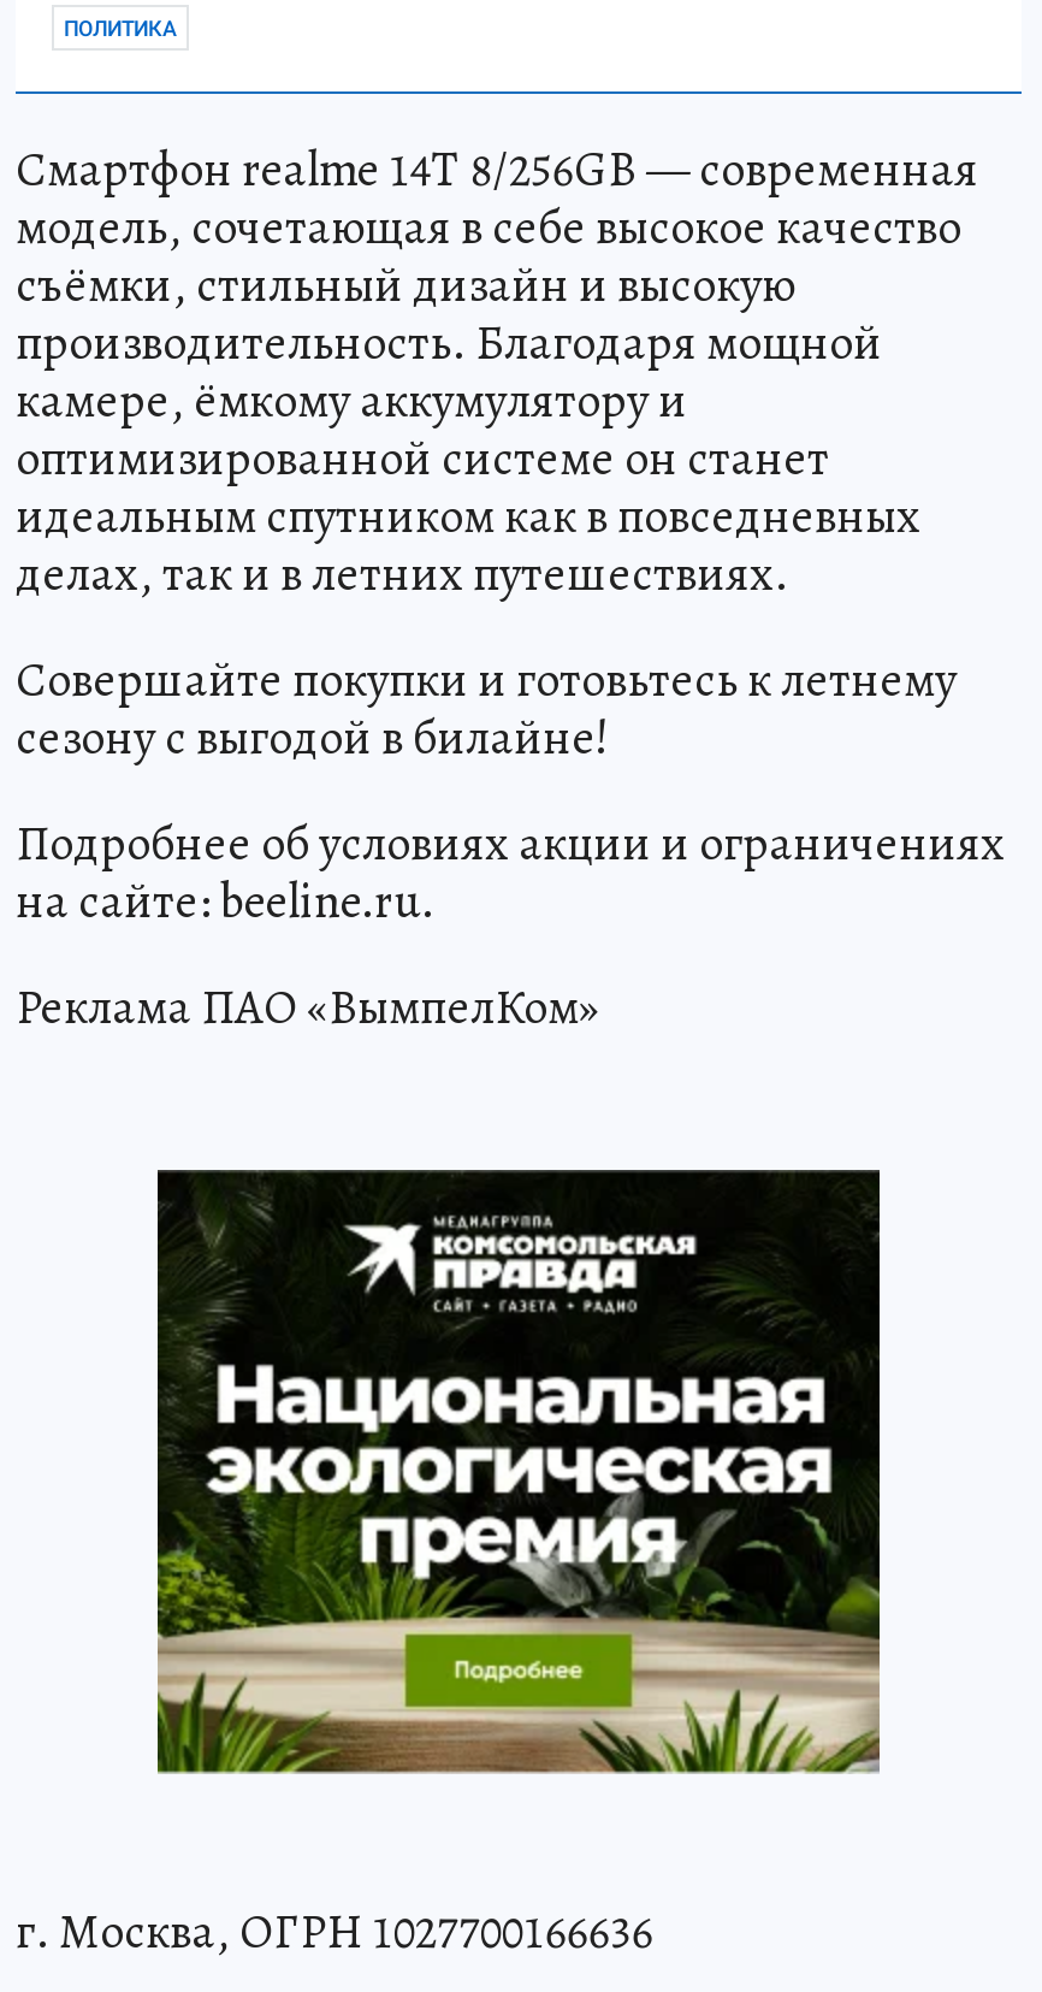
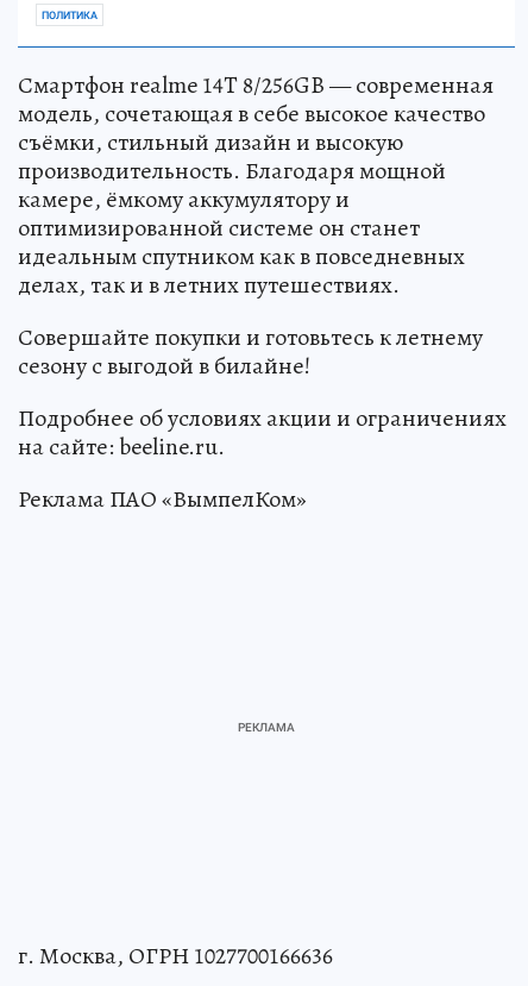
[155,1168,882,1777] [image] -> none

